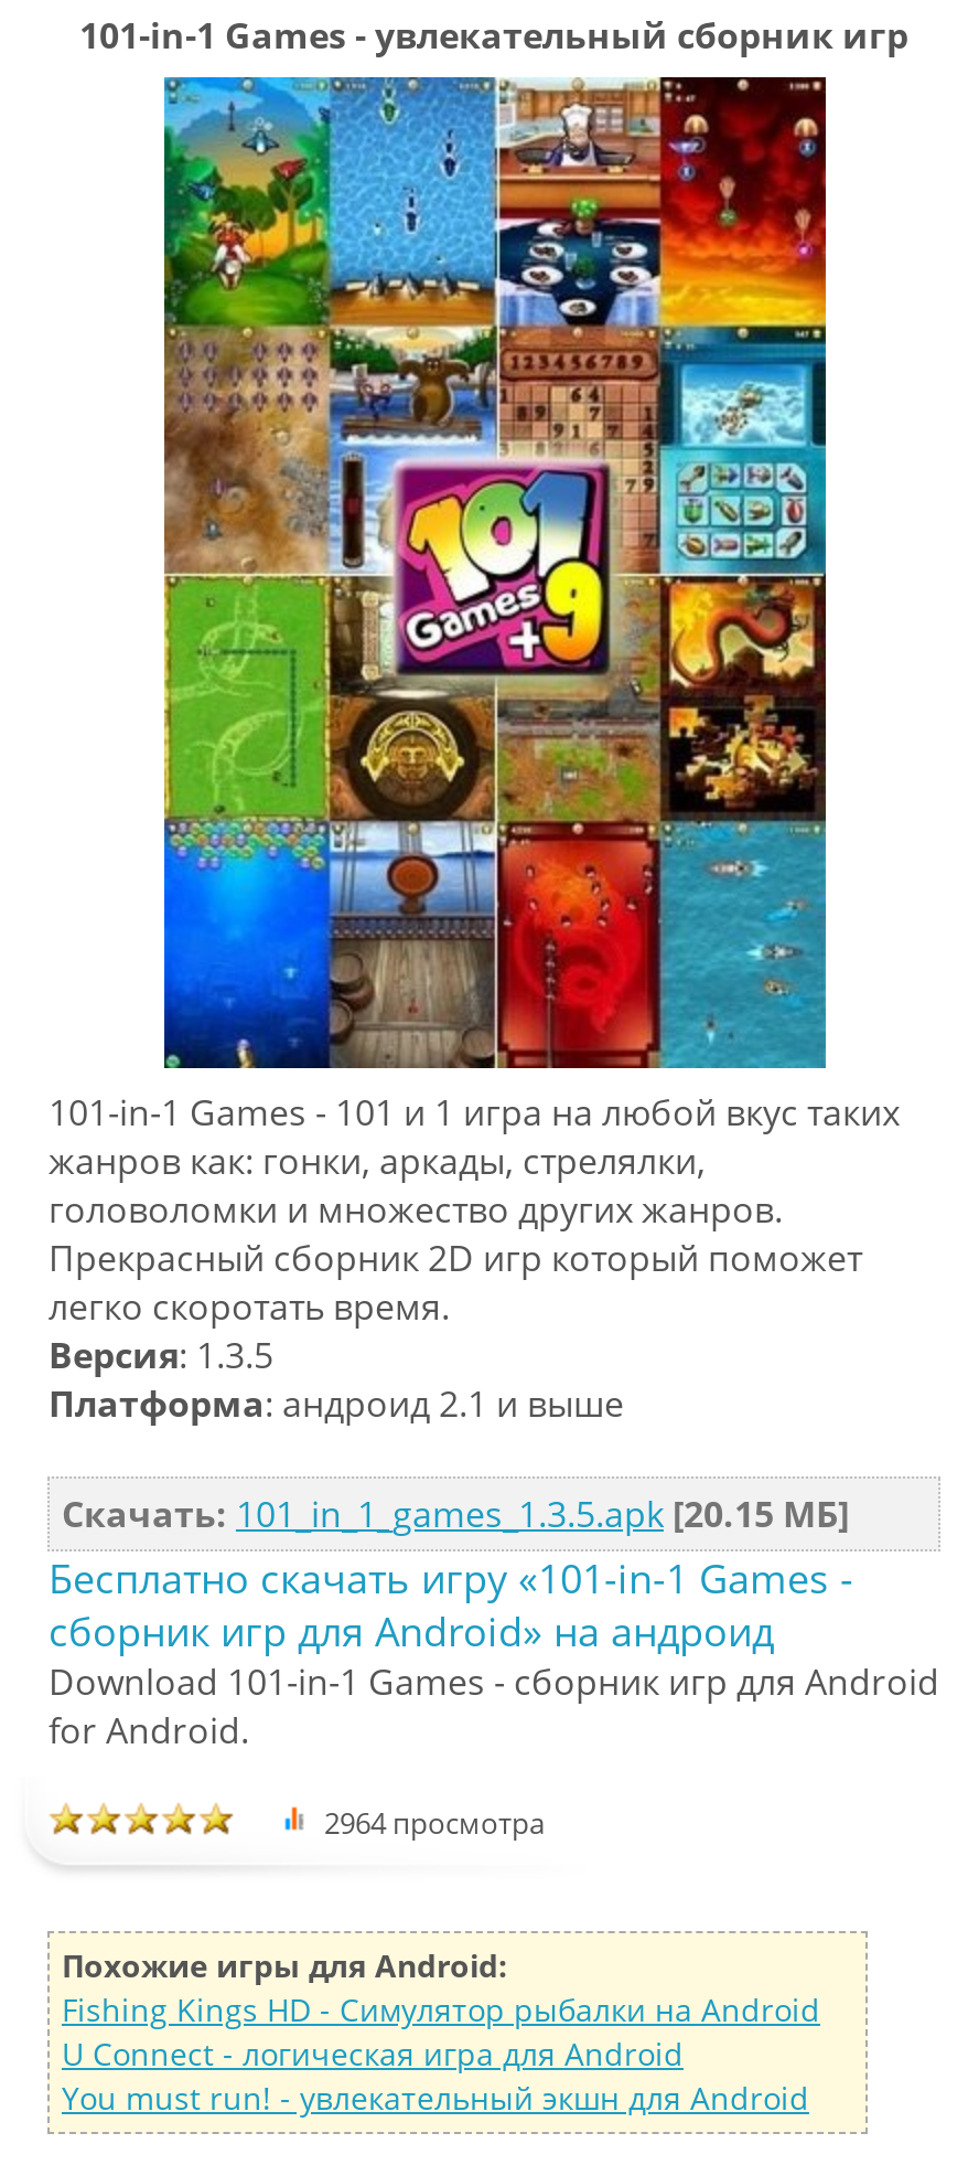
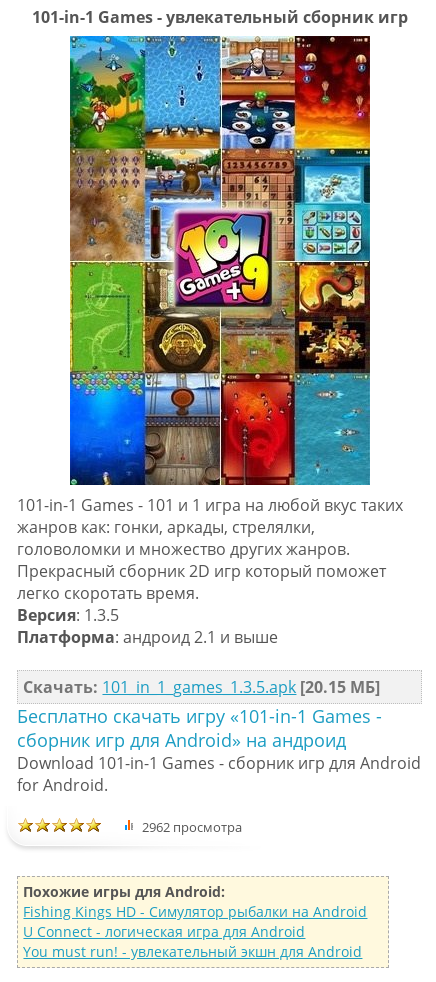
[324,1803,545,1843] 2964 просмотра -> [142,818,242,836] 2962 просмотра

